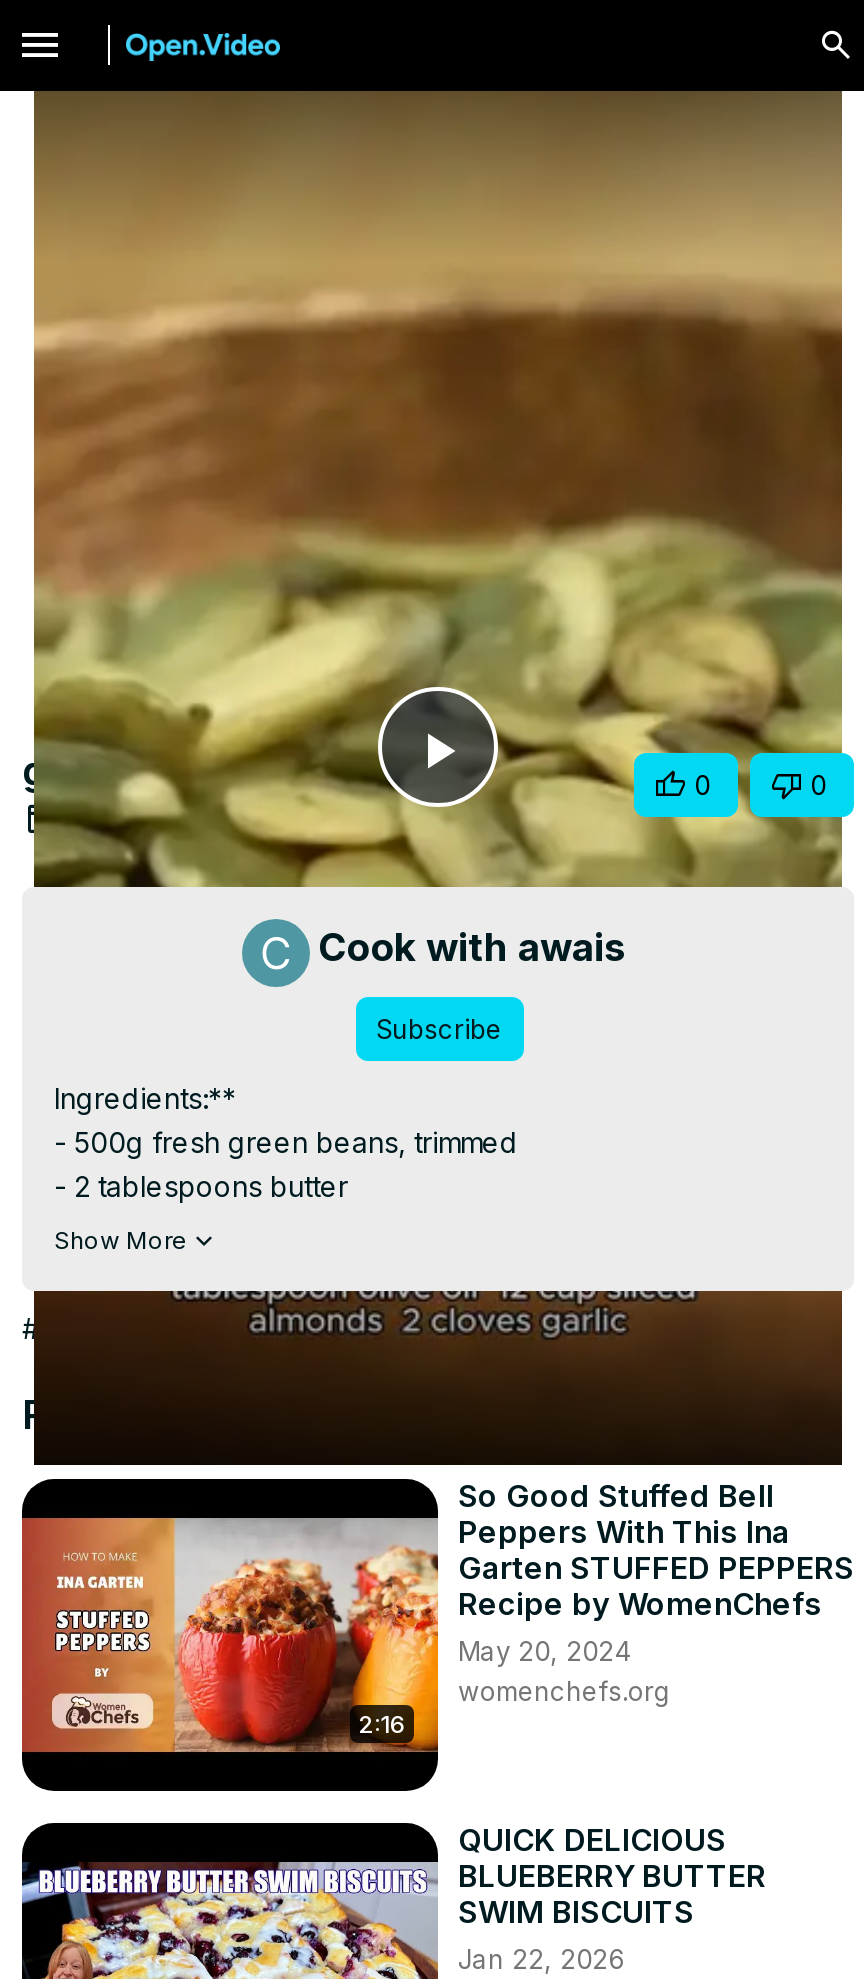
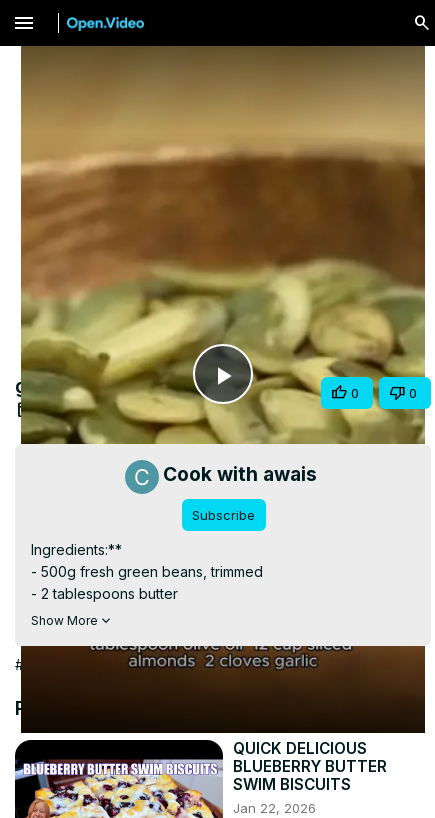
[458,1478,854,1708] So Good Stuffed Bell | Peppers With This Ina | Garten STUFFED PEPPERS | Recipe by WomenChefs | May 20, 2024 | womenchefs.org -> none
[20,1515,440,1809] [image] | 2:16 -> none

